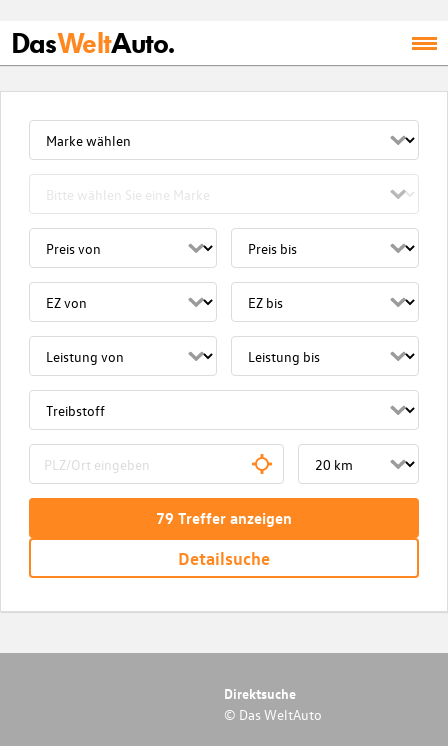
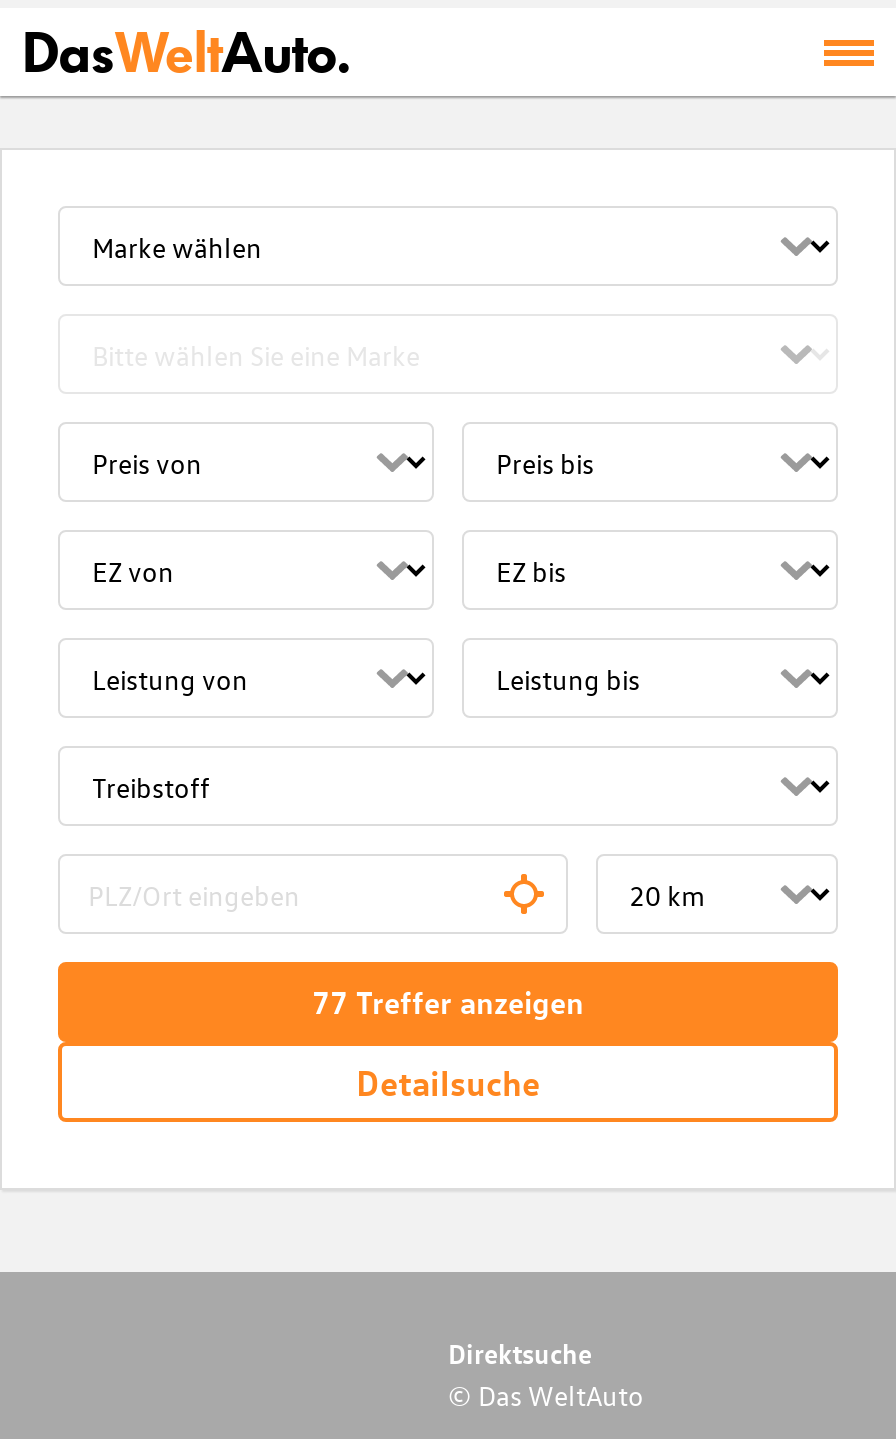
[156,508,292,528] 79 Treffer anzeigen -> [312,982,584,1022] 77 Treffer anzeigen

